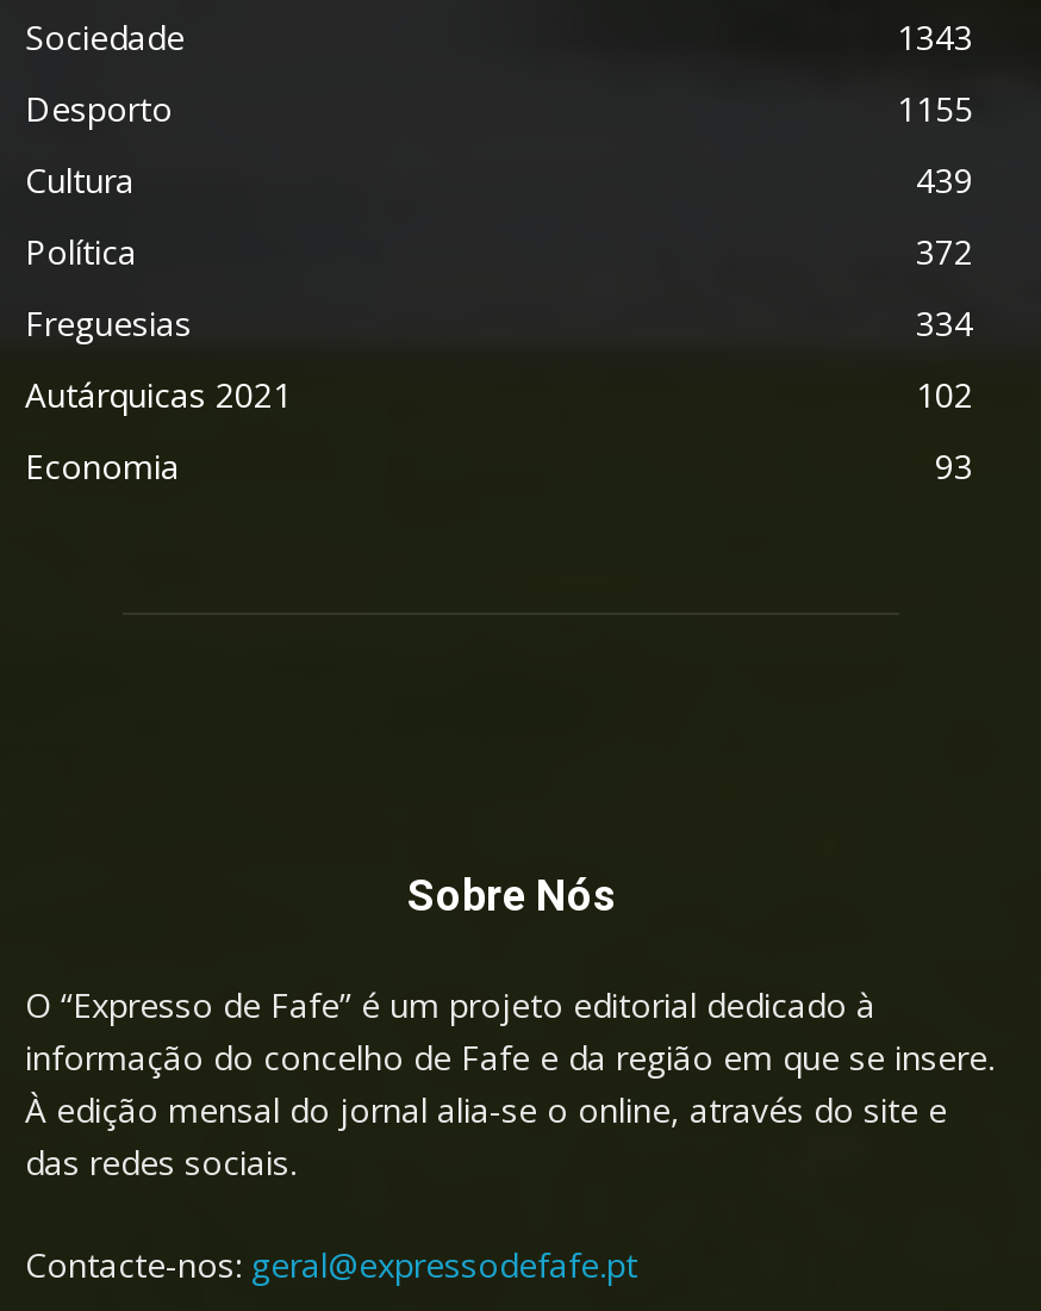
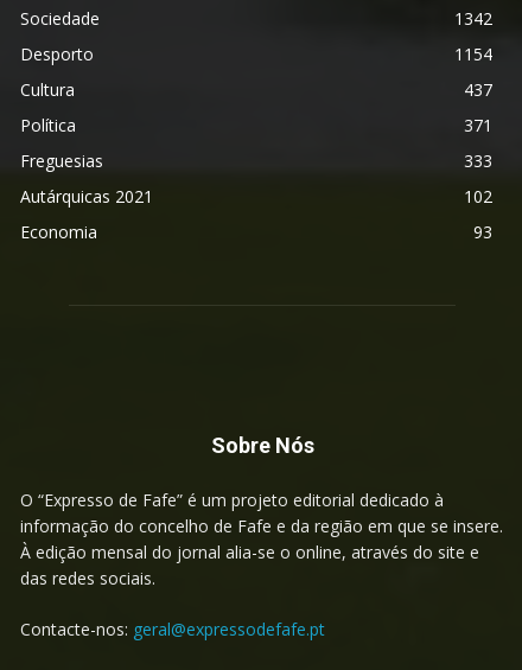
[897,14,973,59] 1343 -> [454,7,492,29] 1342
[897,85,973,130] 1155 -> [454,42,492,65] 1154
[916,157,973,202] 439 -> [464,78,492,100] 437
[916,228,973,273] 372 -> [464,113,492,136] 371
[916,300,973,345] 334 -> [464,149,492,172] 333

